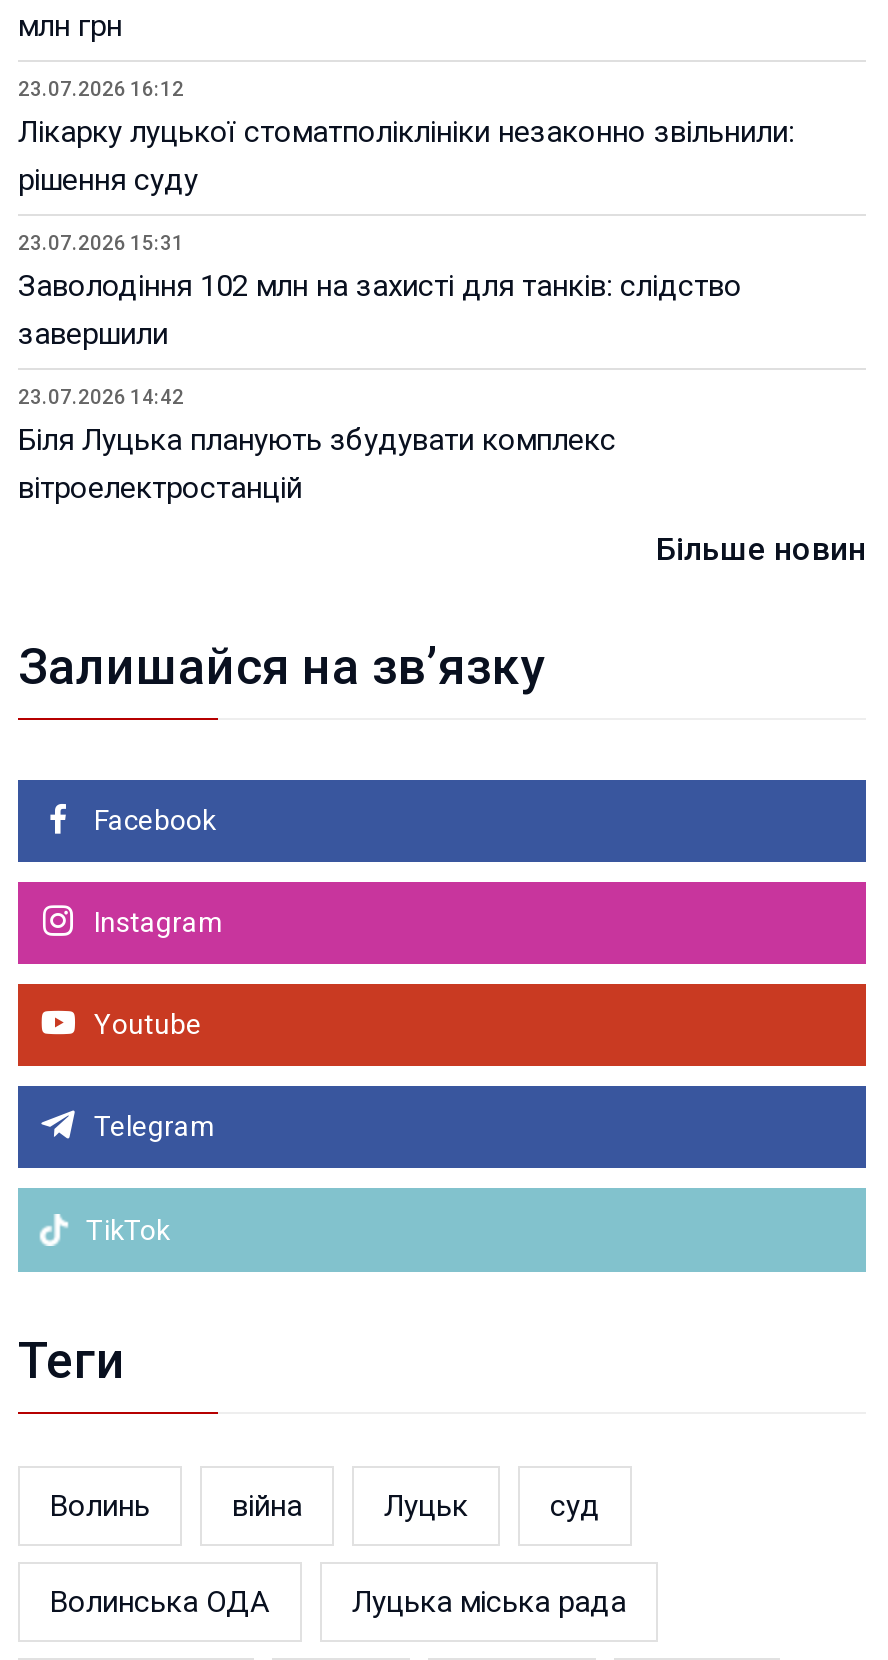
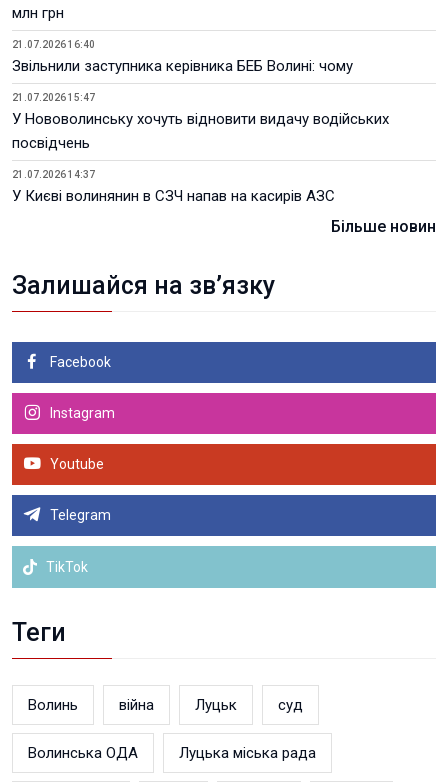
[18,77,794,197] 23.07.2026 16:12 | Лікарку луцької стоматполіклініки незаконно звільнили: | рішення суду -> [12,38,353,74] 21.07.2026 16:40 | Звільнили заступника керівника БЕБ Волині: чому
[18,231,742,351] 23.07.2026 15:31 | Заволодіння 102 млн на захисті для танків: слідство | завершили -> [12,91,389,151] 21.07.2026 15:47 | У Нововолинську хочуть відновити видачу водійських | посвідчень
[18,385,616,505] 23.07.2026 14:42 | Біля Луцька планують збудувати комплекс | вітроелектростанцій -> [12,168,335,204] 21.07.2026 14:37 | У Києві волинянин в СЗЧ напав на касирів АЗС

